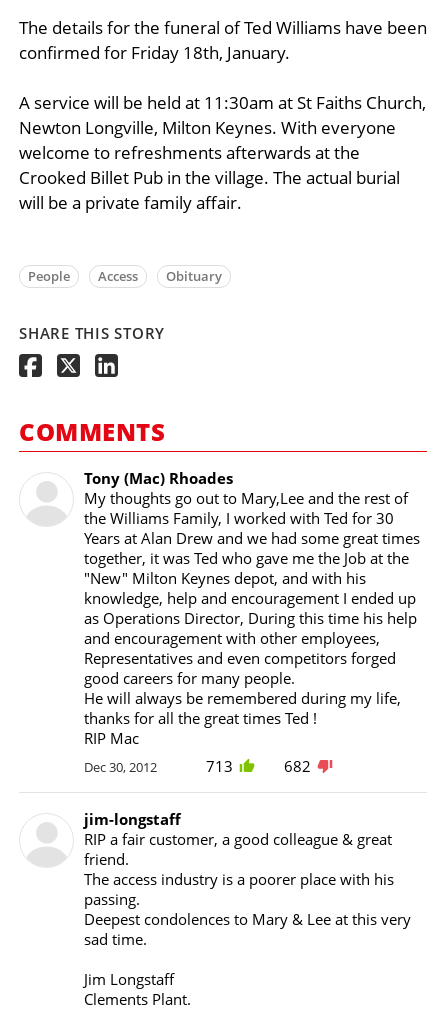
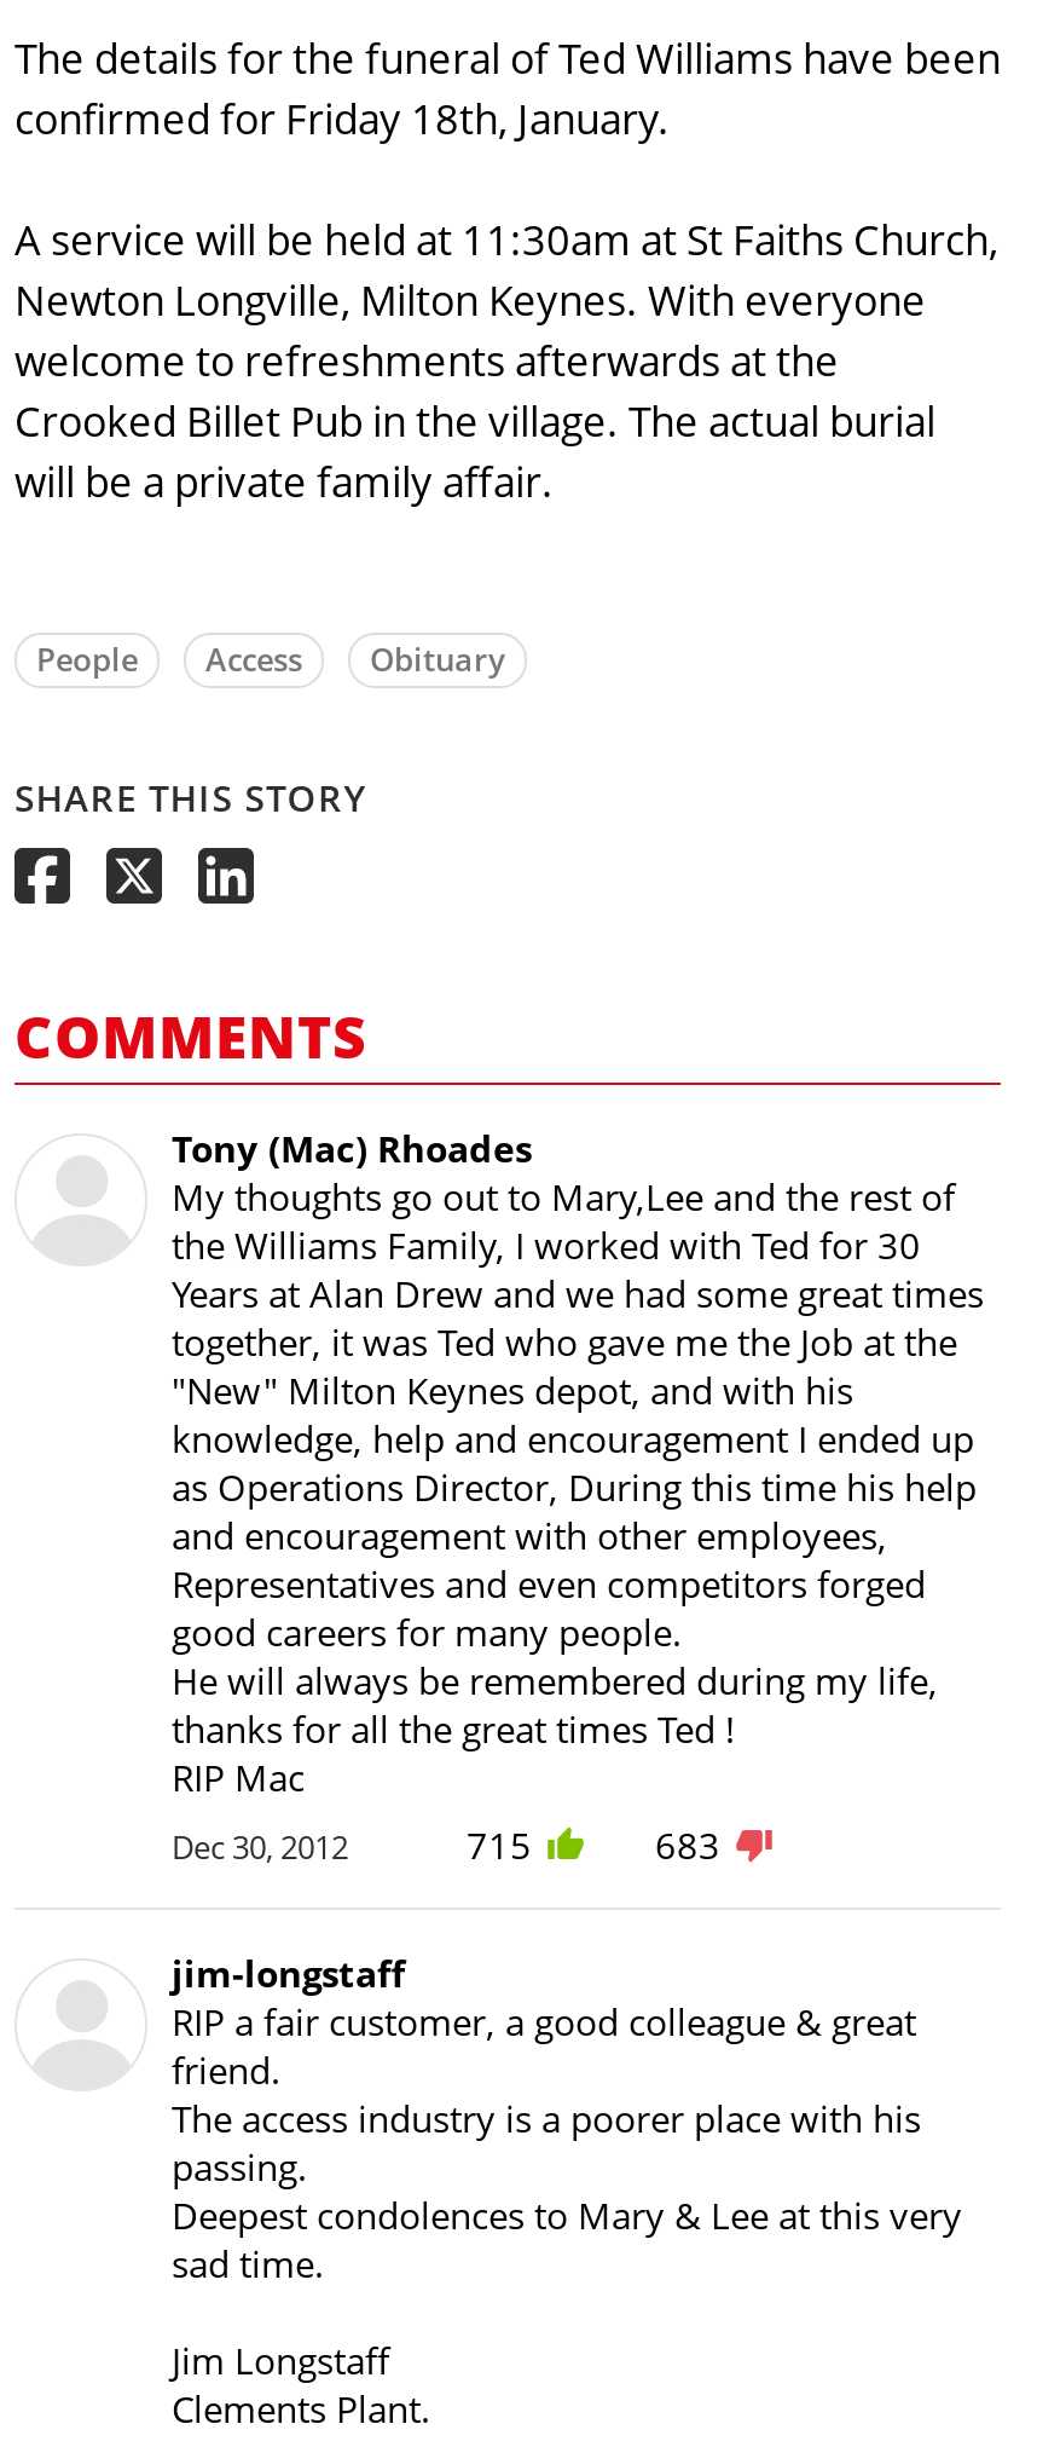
[206,756,233,776] 713 -> [467,1821,532,1869] 715
[284,756,311,776] 682 -> [655,1821,720,1869] 683

